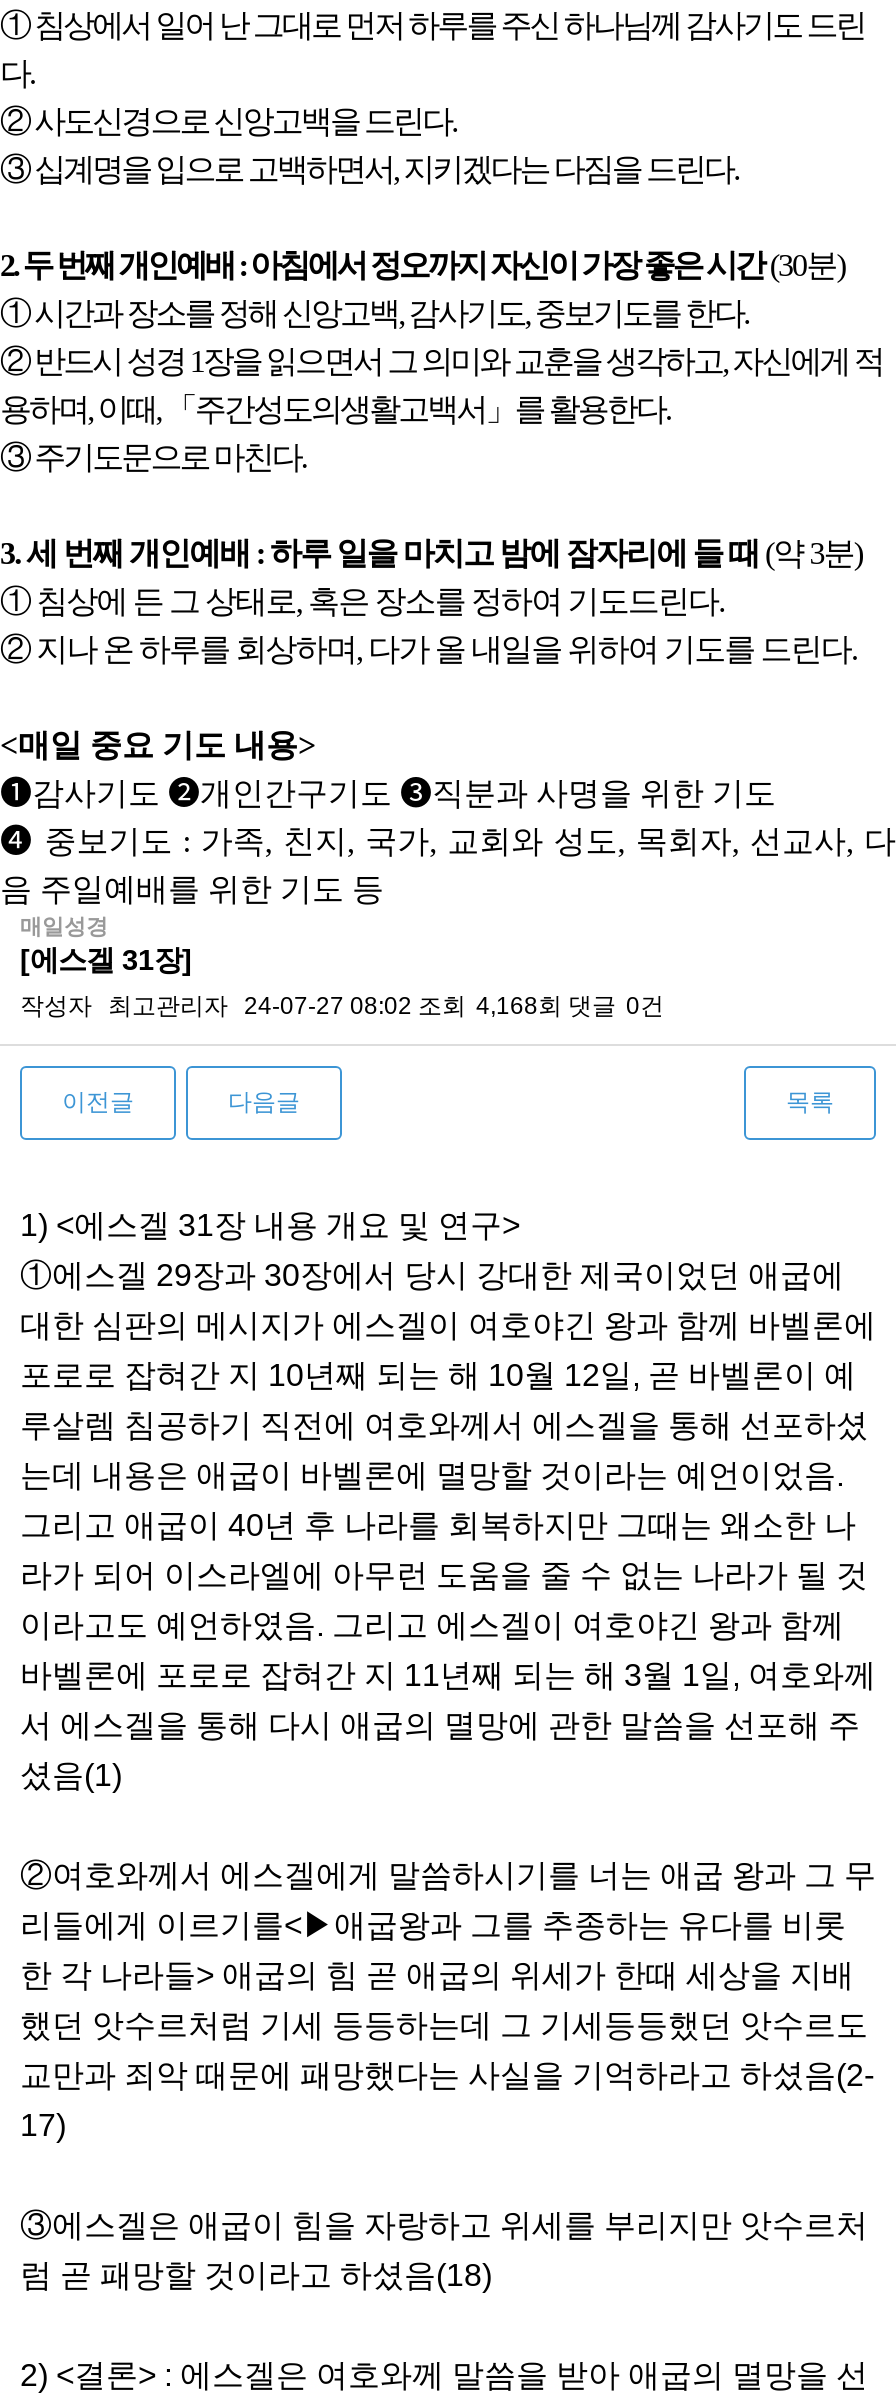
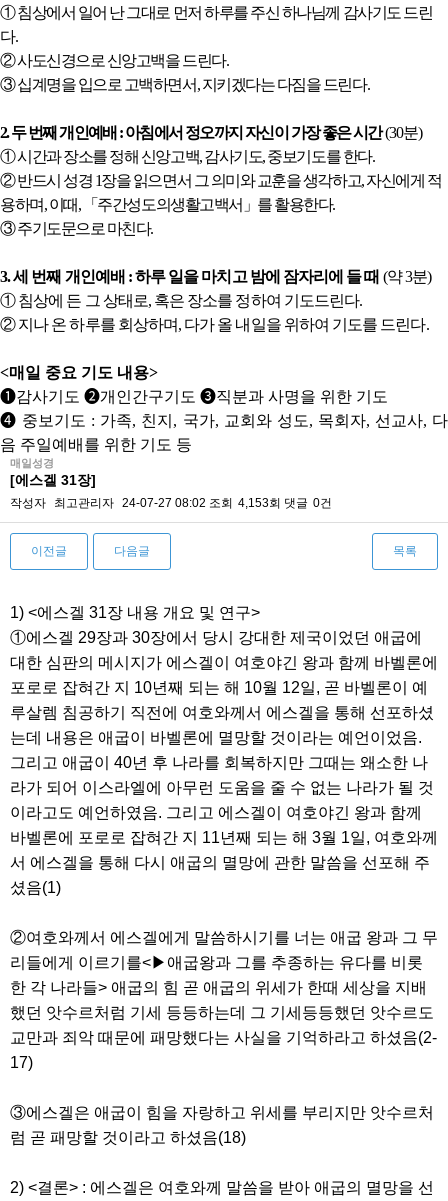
[20,992,664,1020] 작성자 최고관리자 24-07-27 08:02 조회 4,168회 댓글 0건 -> [10,496,332,510] 작성자 최고관리자 24-07-27 08:02 조회 4,153회 댓글 0건

